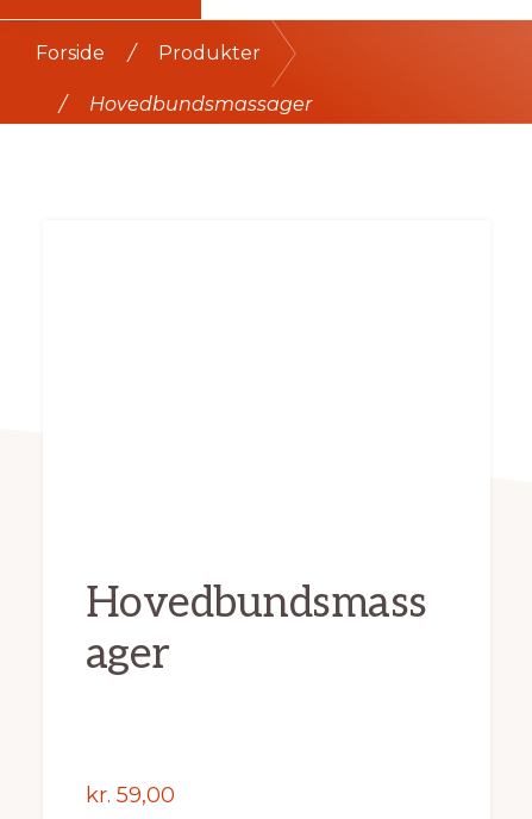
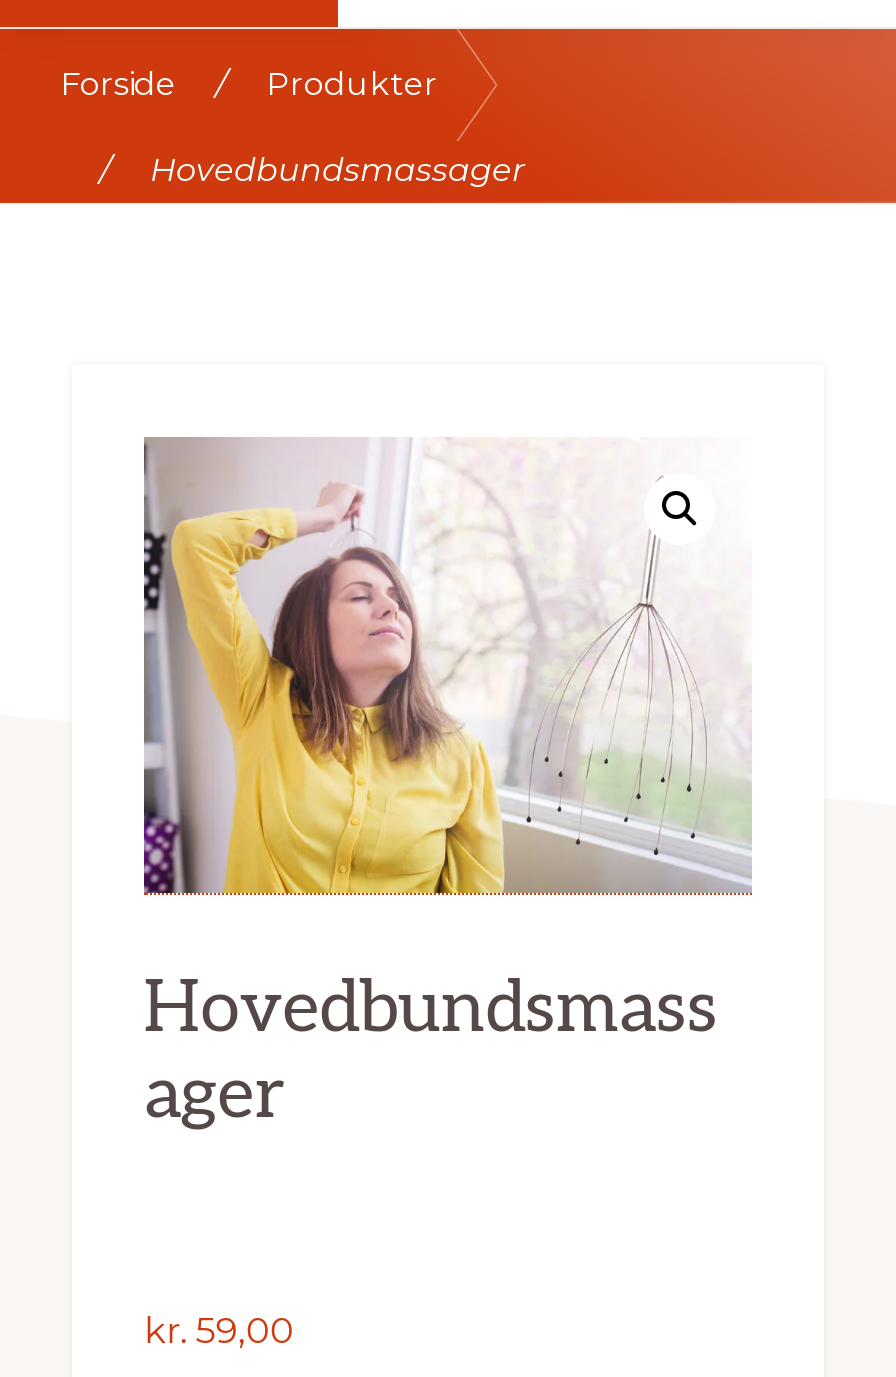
none -> [142,435,754,897] [image]

